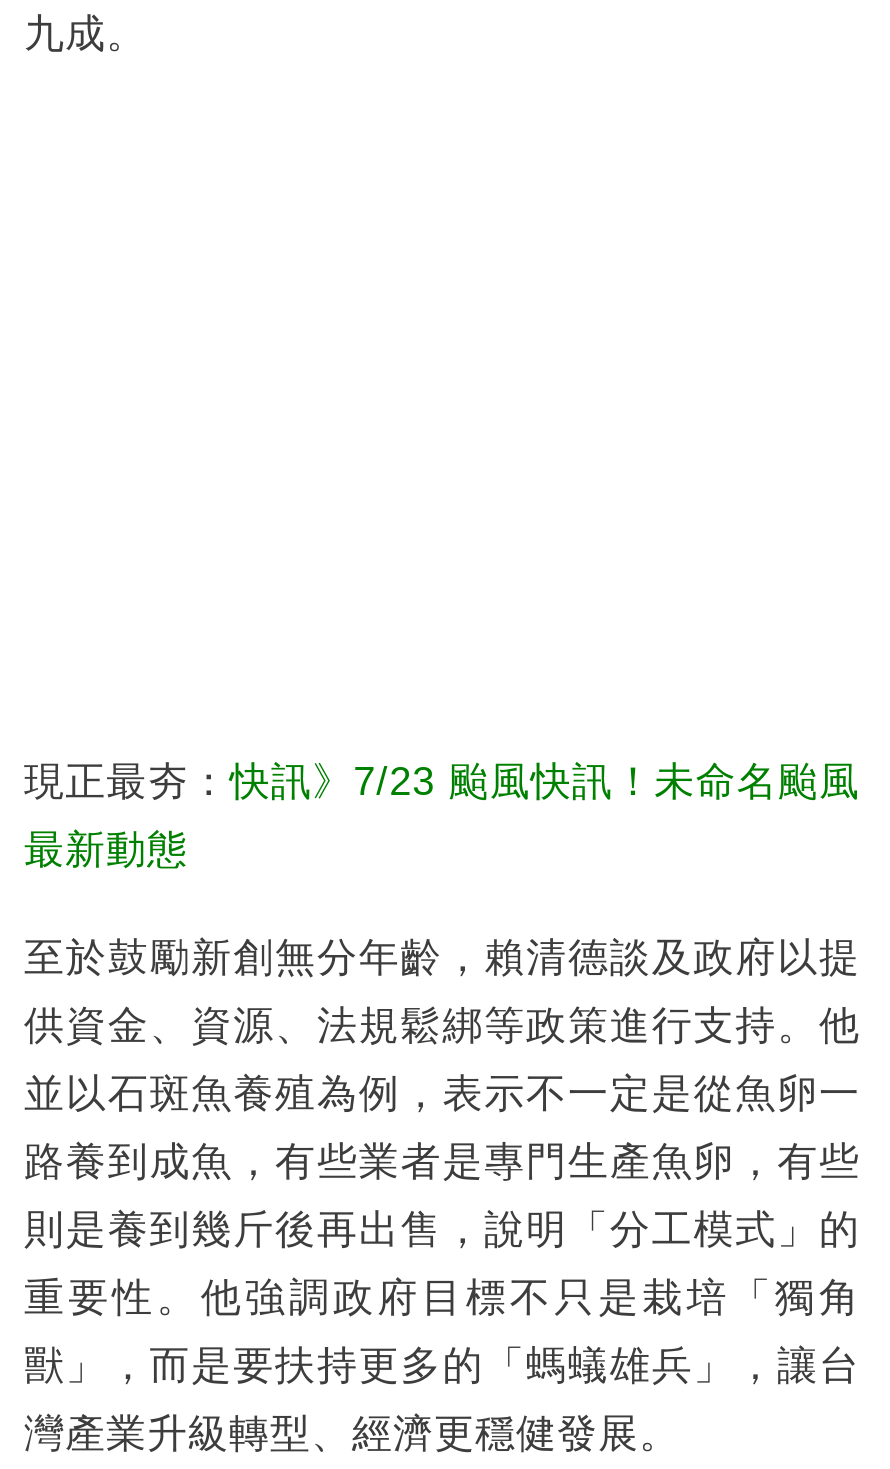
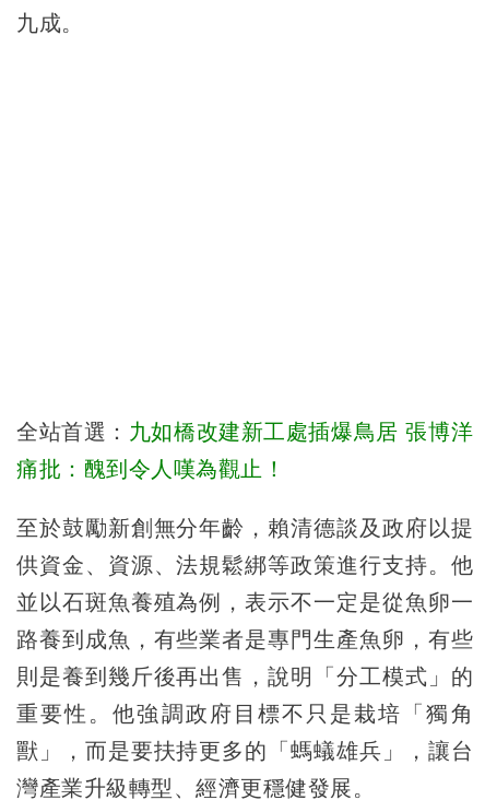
[24,758,860,802] 現正最夯：快訊》7/23 颱風快訊！未命名颱風 -> [16,419,473,443] 全站首選：九如橋改建新工處插爆鳥居 張博洋
[24,826,188,870] 最新動態 -> [16,456,285,481] 痛批：醜到令人嘆為觀止！

